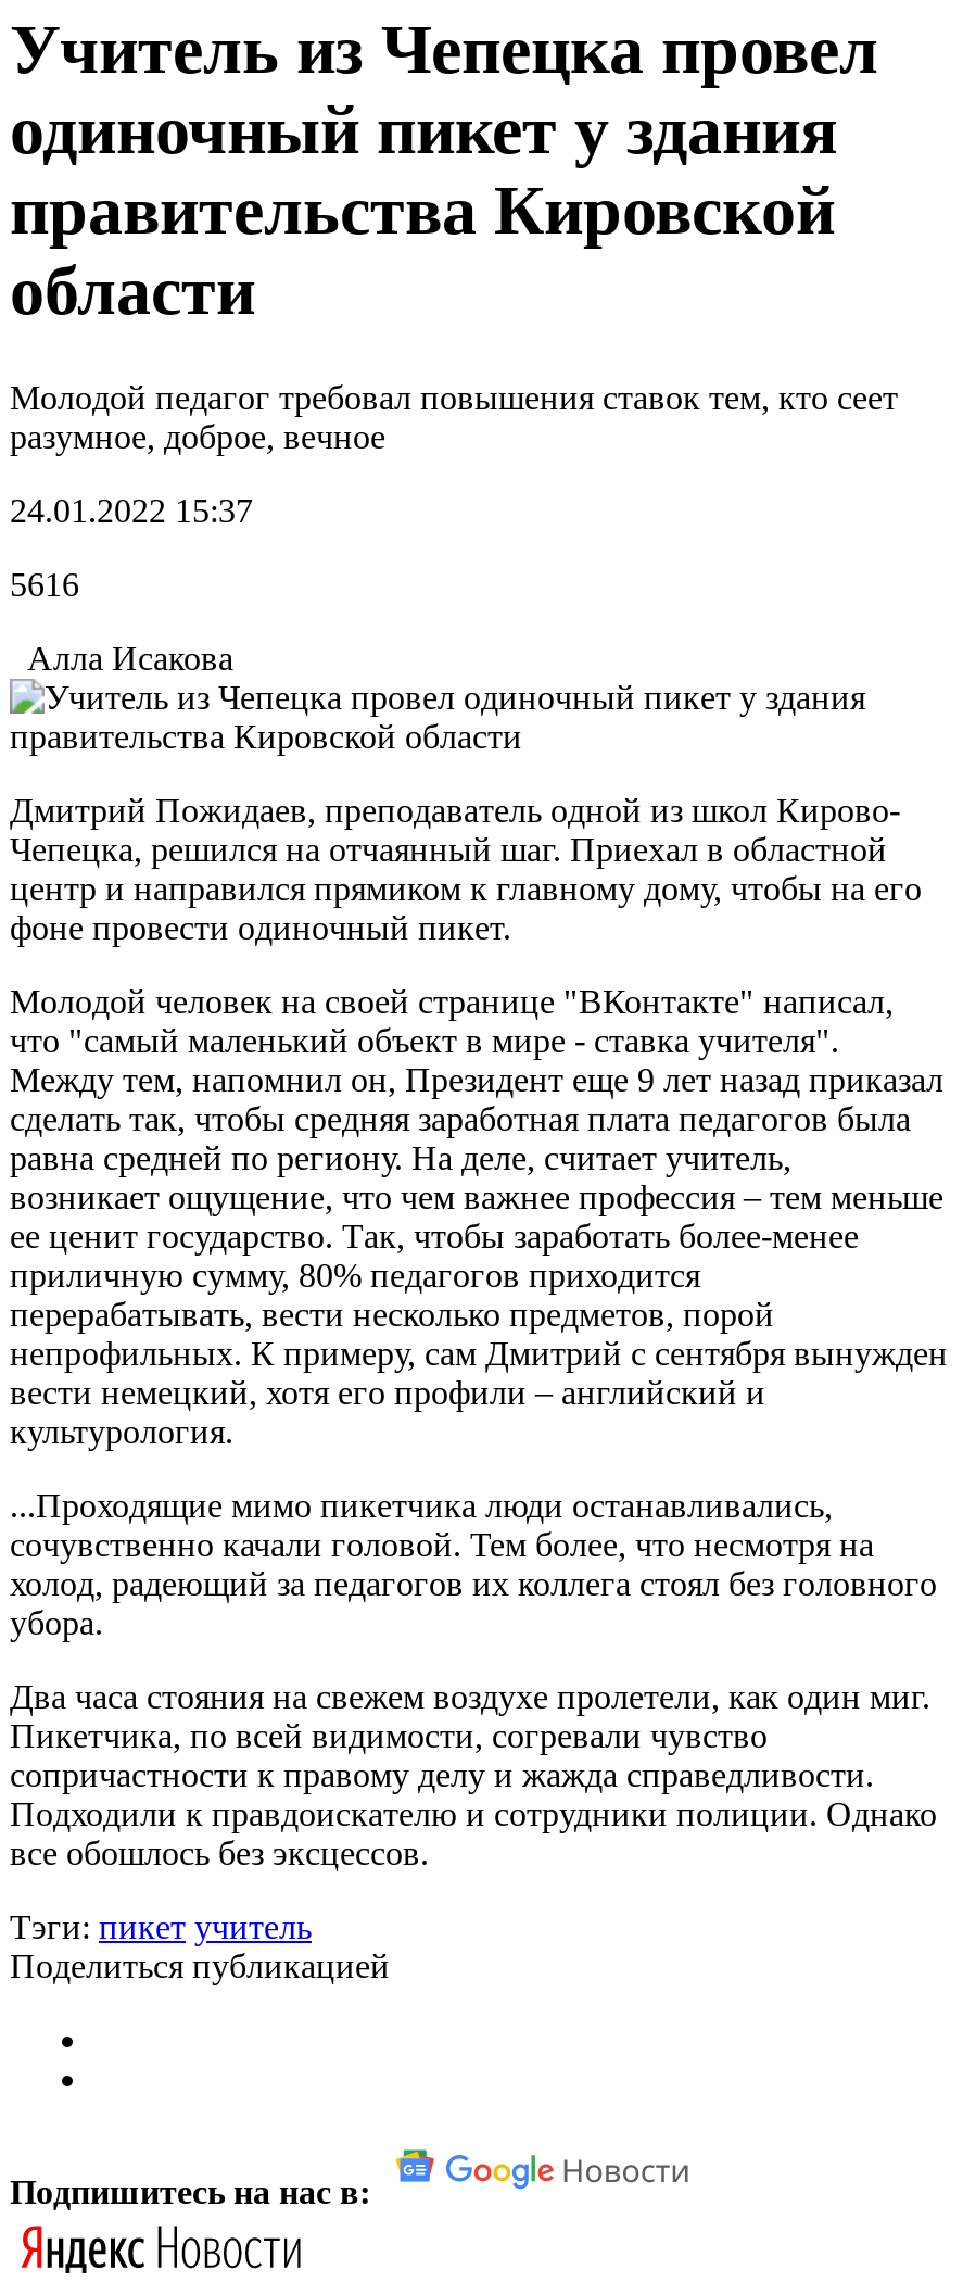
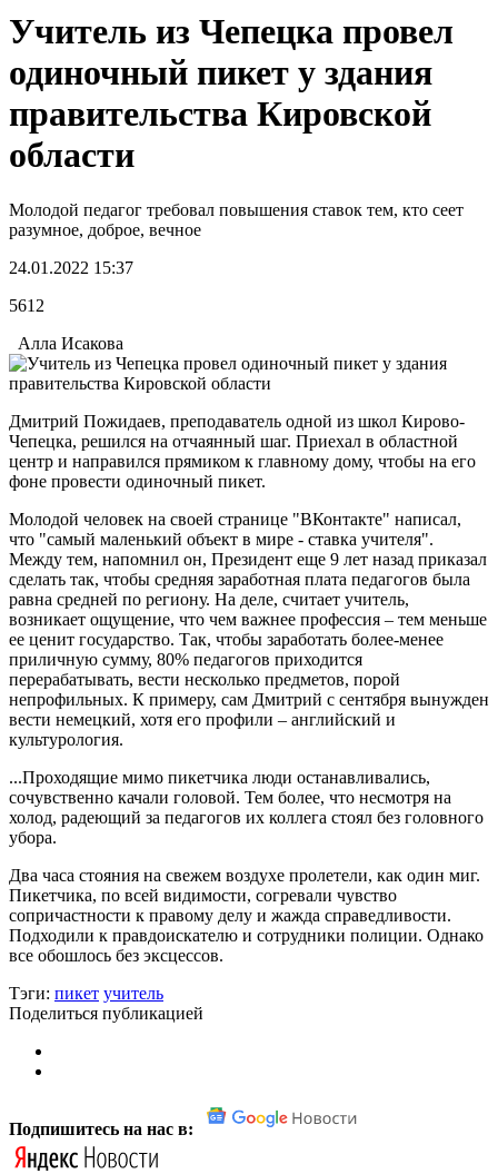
[10,566,79,603] 5616 -> [9,296,44,315] 5612

